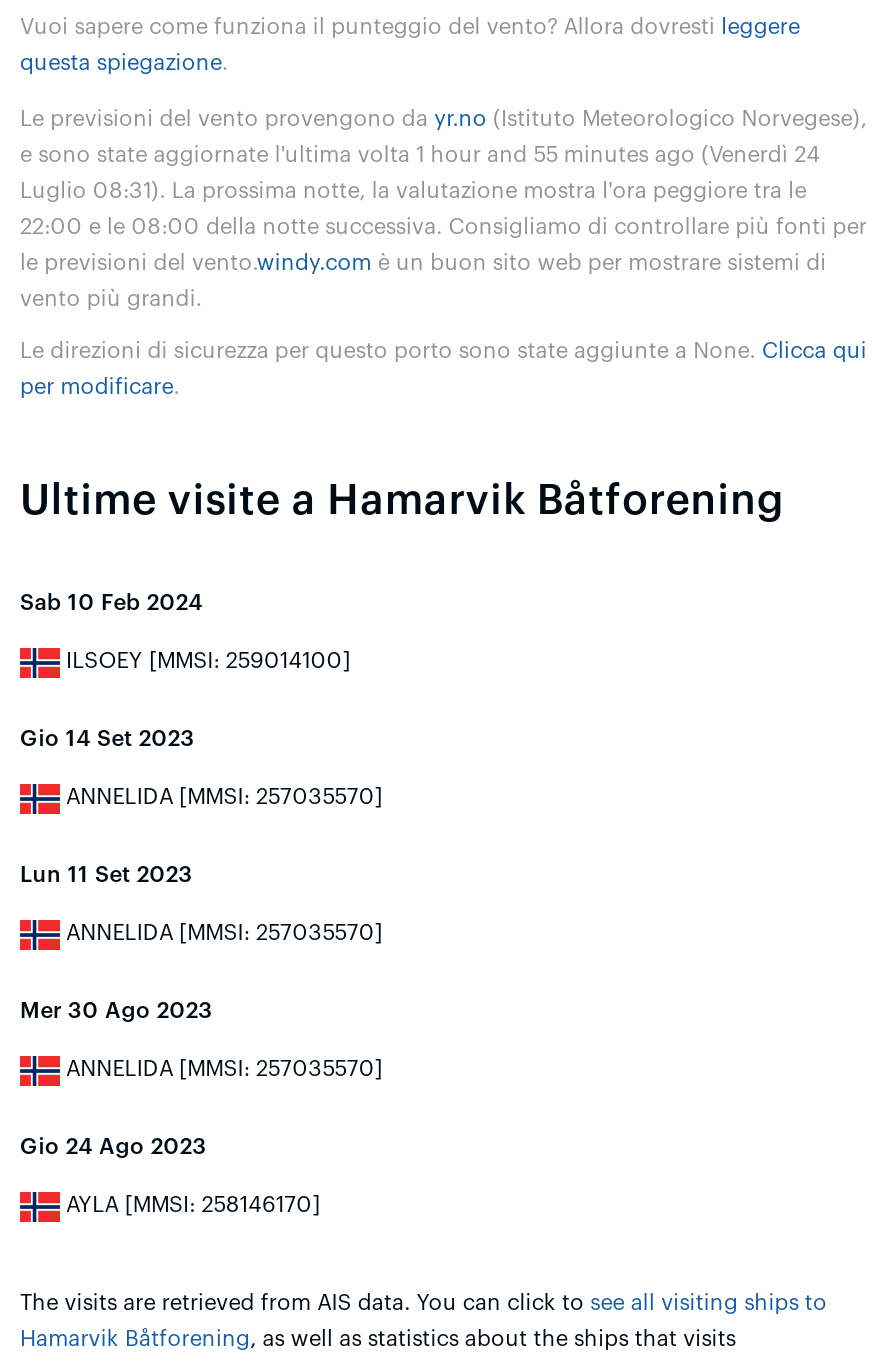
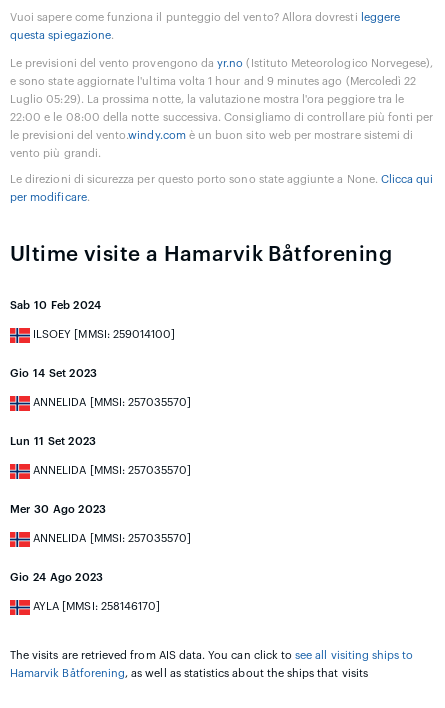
[20,145,820,167] e sono state aggiornate l'ultima volta 1 hour and 55 minutes ago (Venerdì 24 -> [10,76,416,87] e sono state aggiornate l'ultima volta 1 hour and 9 minutes ago (Mercoledì 22
[20,181,807,203] Luglio 08:31). La prossima notte, la valutazione mostra l'ora peggiore tra le -> [10,94,404,105] Luglio 05:29). La prossima notte, la valutazione mostra l'ora peggiore tra le

